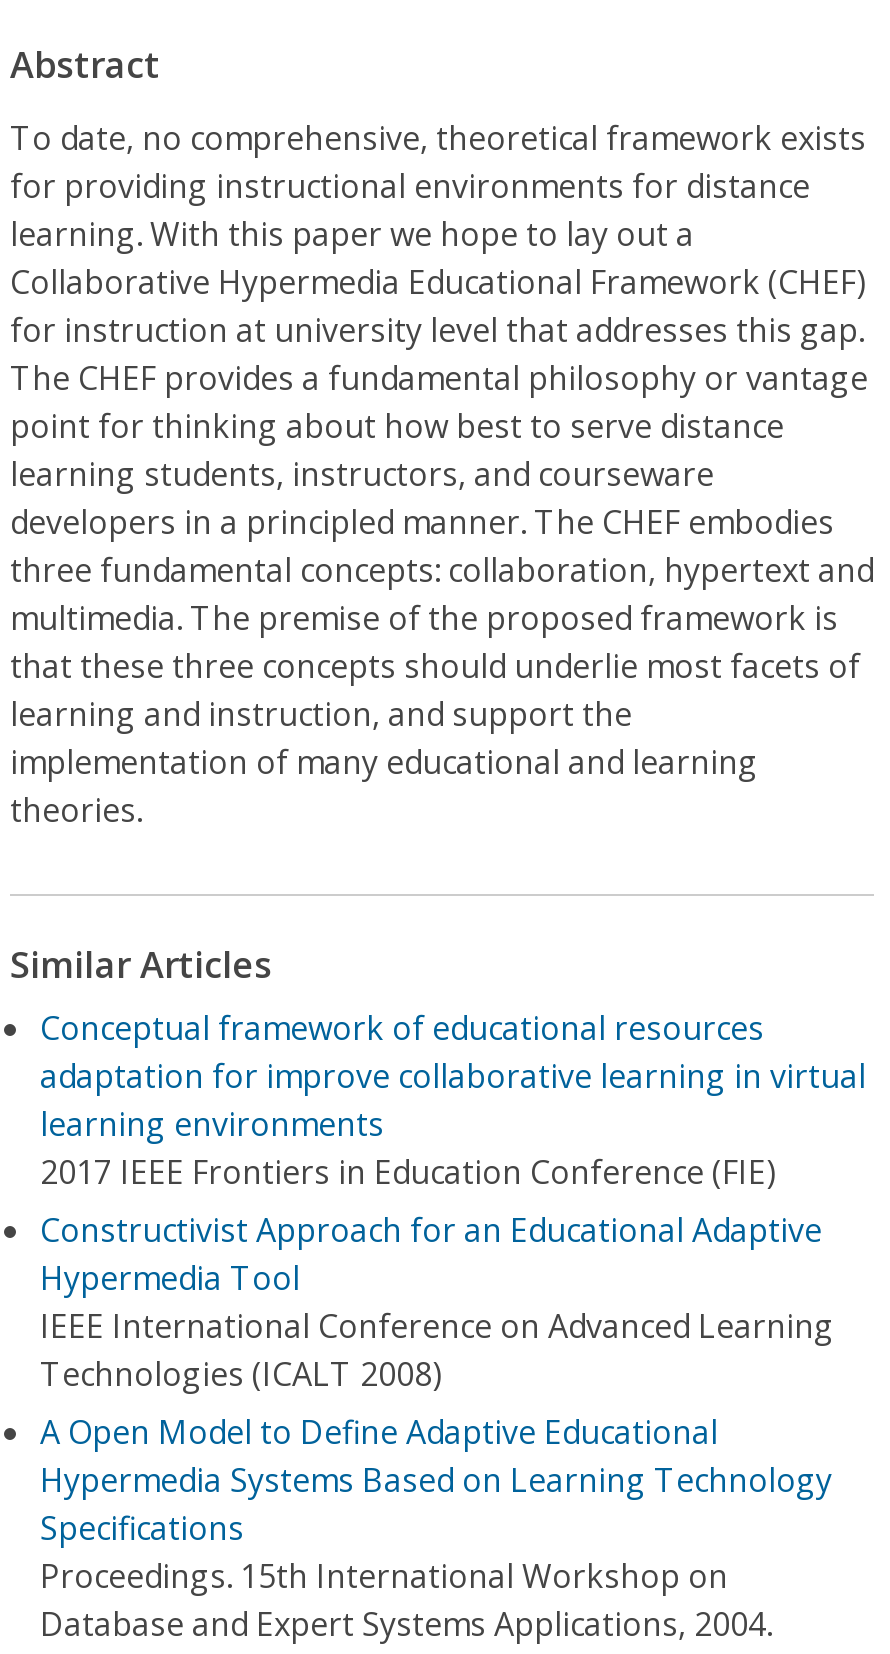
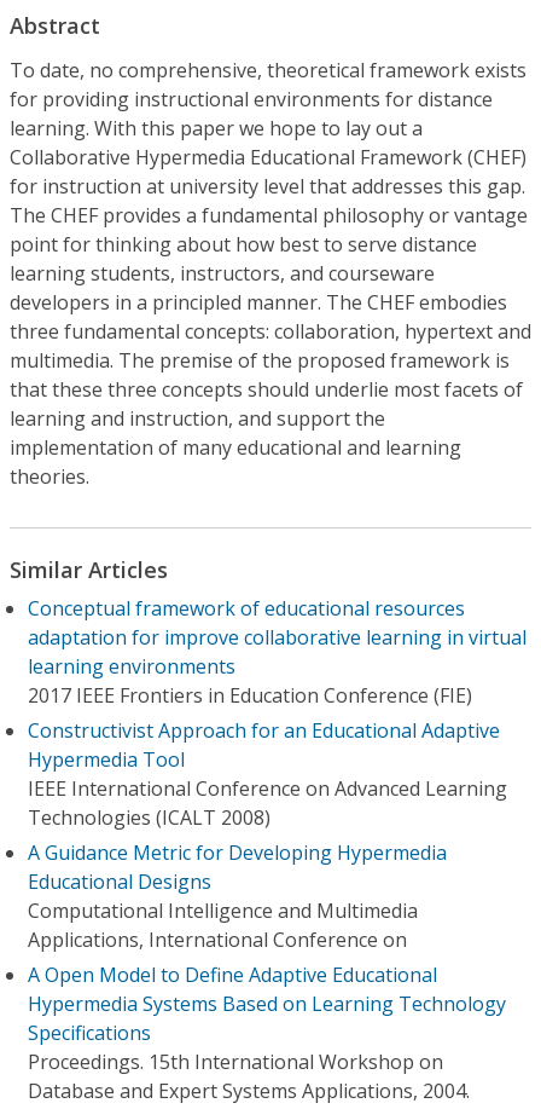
none -> [28,839,447,953] A Guidance Metric for Developing Hypermedia | Educational Designs | Computational Intelligence and Multimedia | Applications, International Conference on

